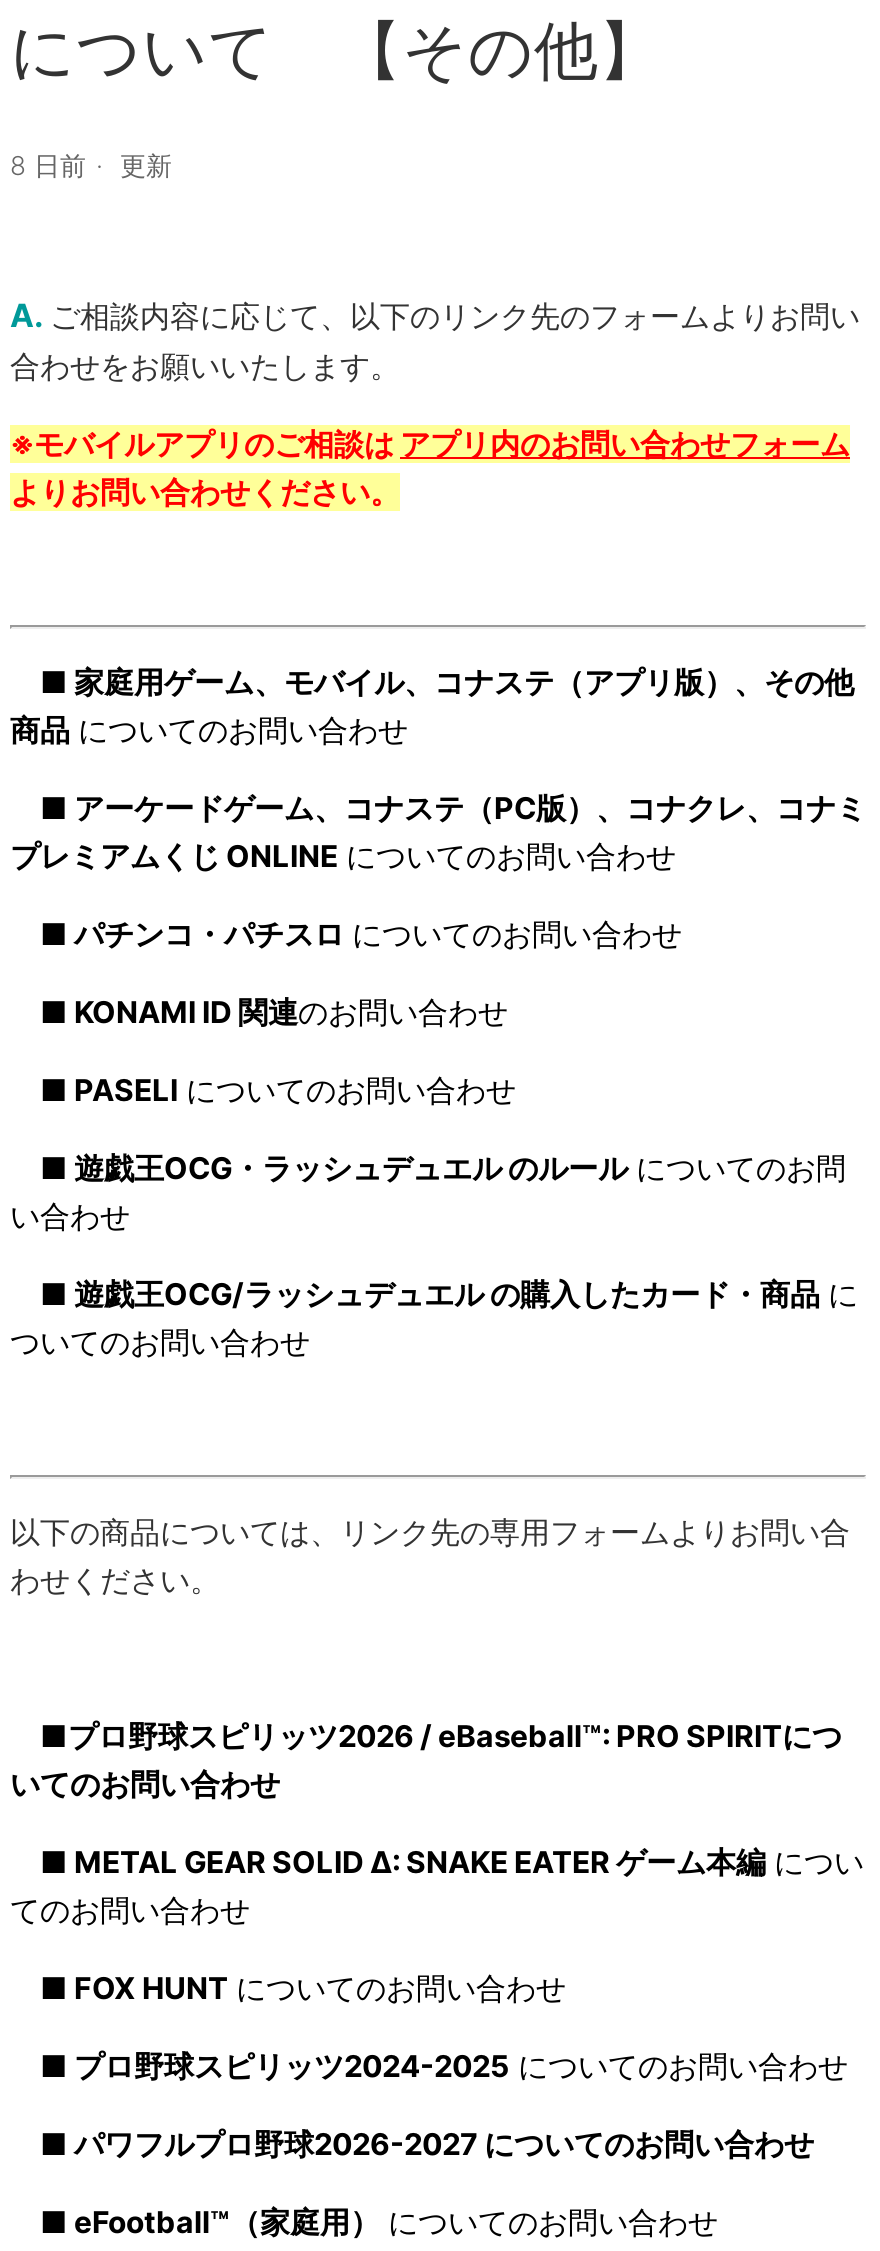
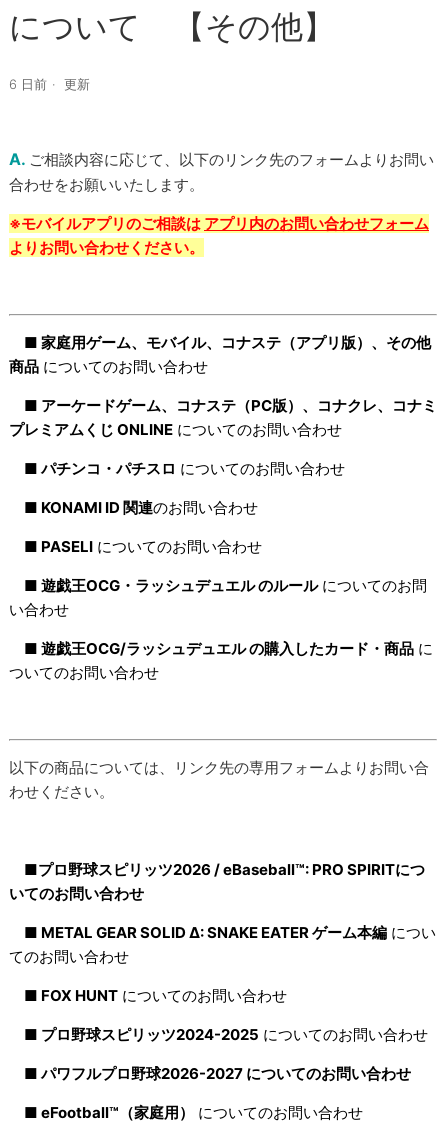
[10,150,172,182] 8 日前 更新 -> [9,76,90,92] 6 日前 更新

